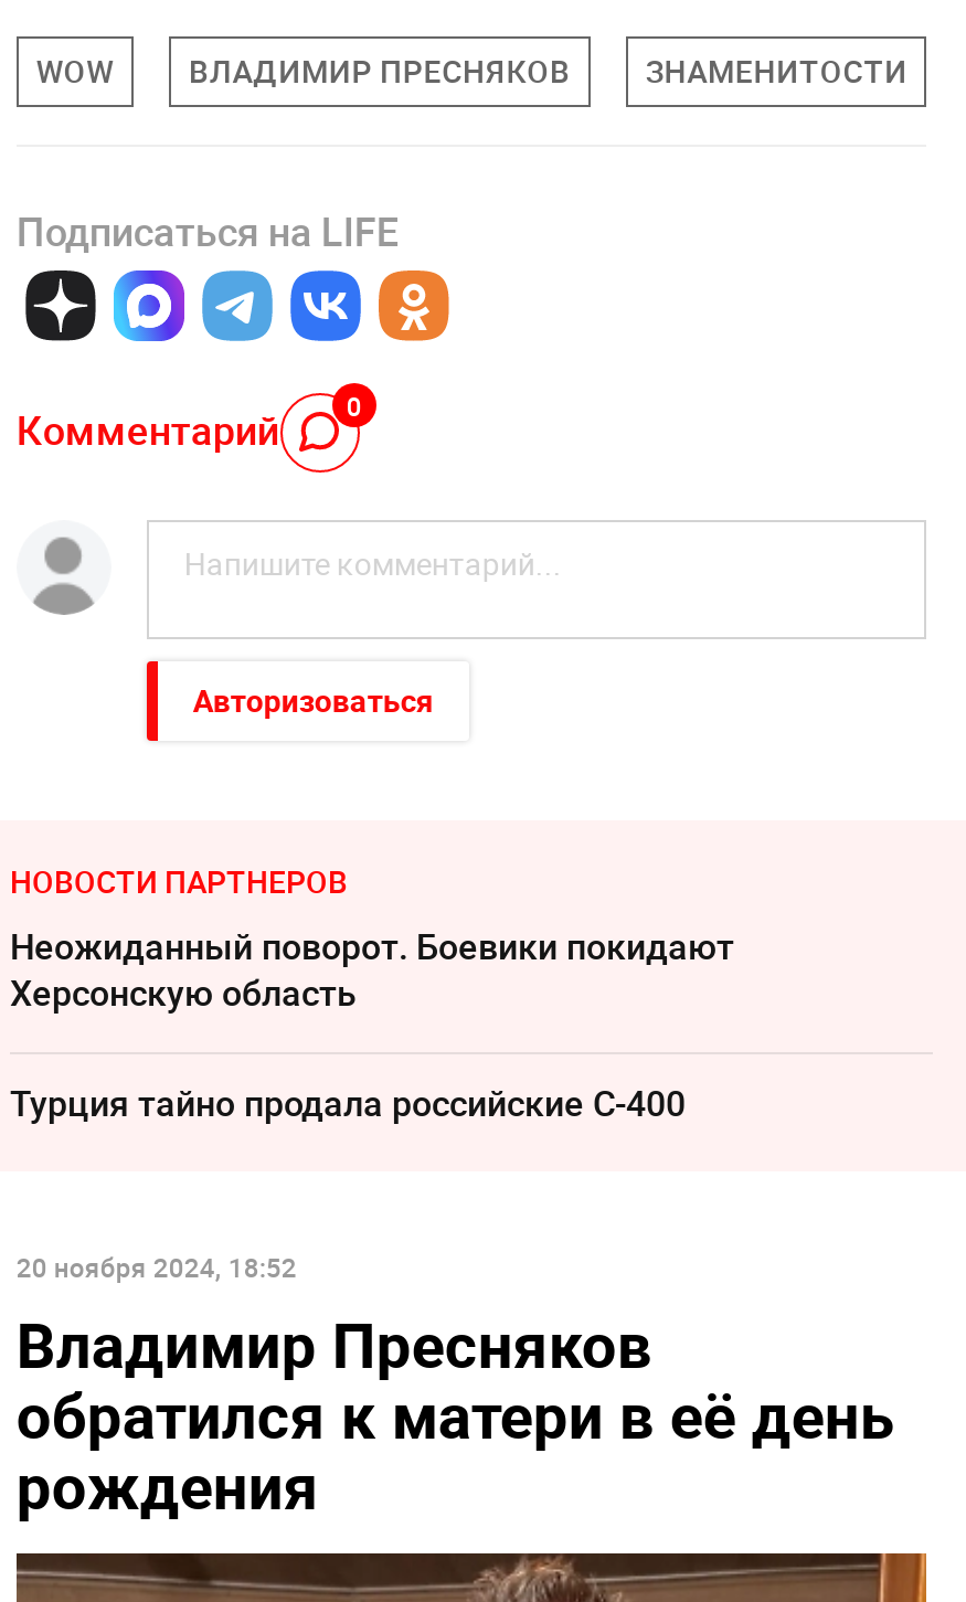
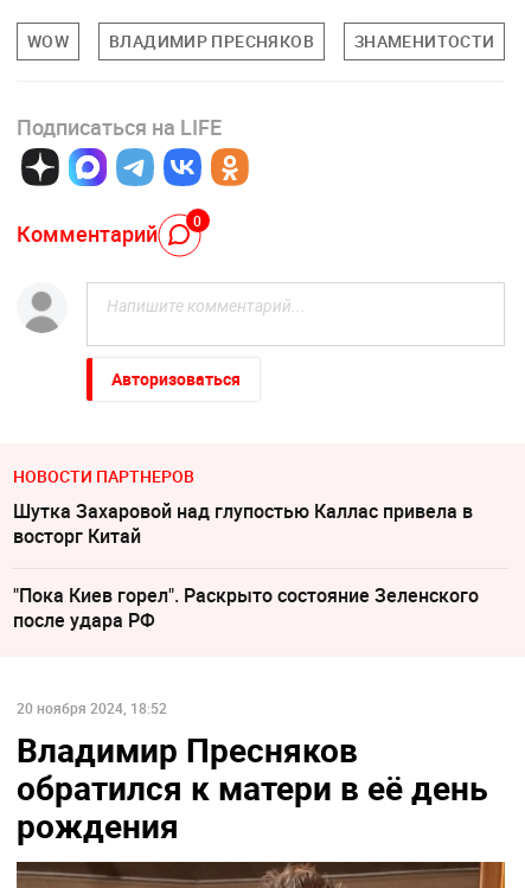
[10,923,734,1018] Неожиданный поворот. Боевики покидают | Херсонскую область -> [13,498,473,549] Шутка Захаровой над глупостью Каллас привела в | восторг Китай
[10,1079,686,1128] Турция тайно продала российские С-400 -> [13,582,479,633] "Пока Киев горел". Раскрыто состояние Зеленского | после удара РФ

